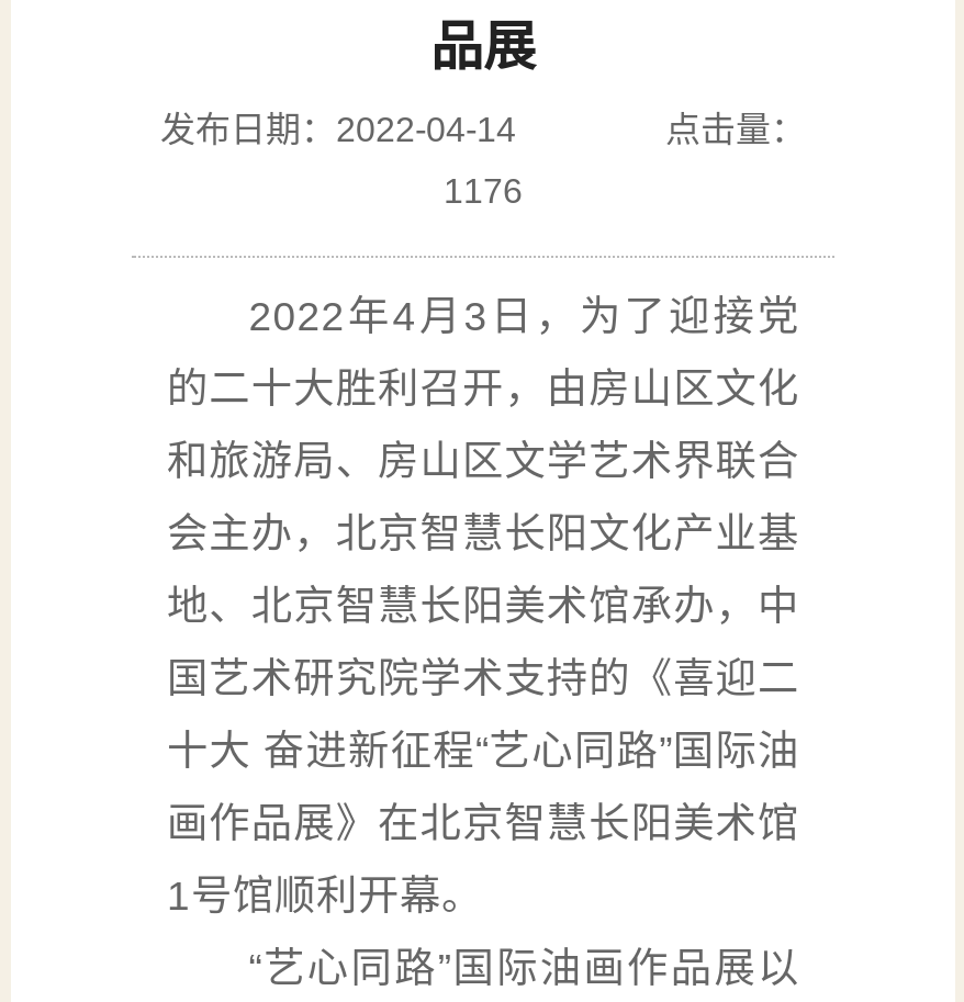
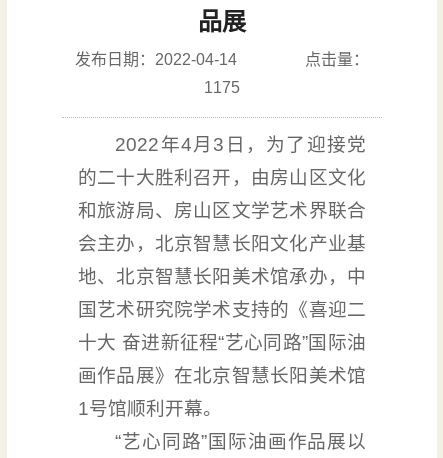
[444,172,523,209] 1176 -> [204,79,240,96] 1175

